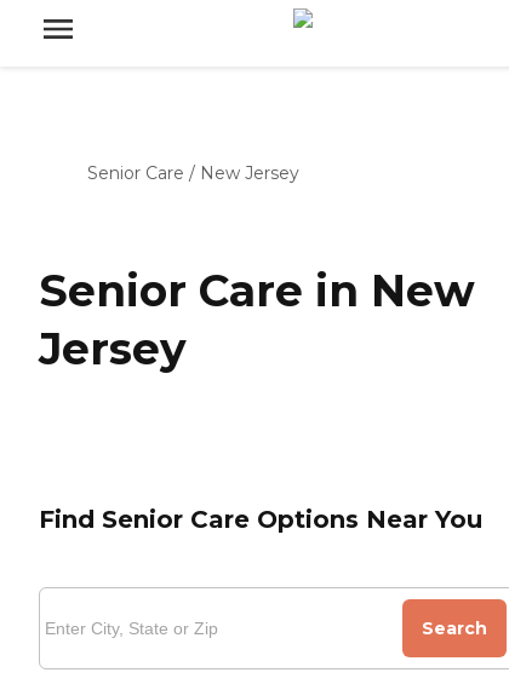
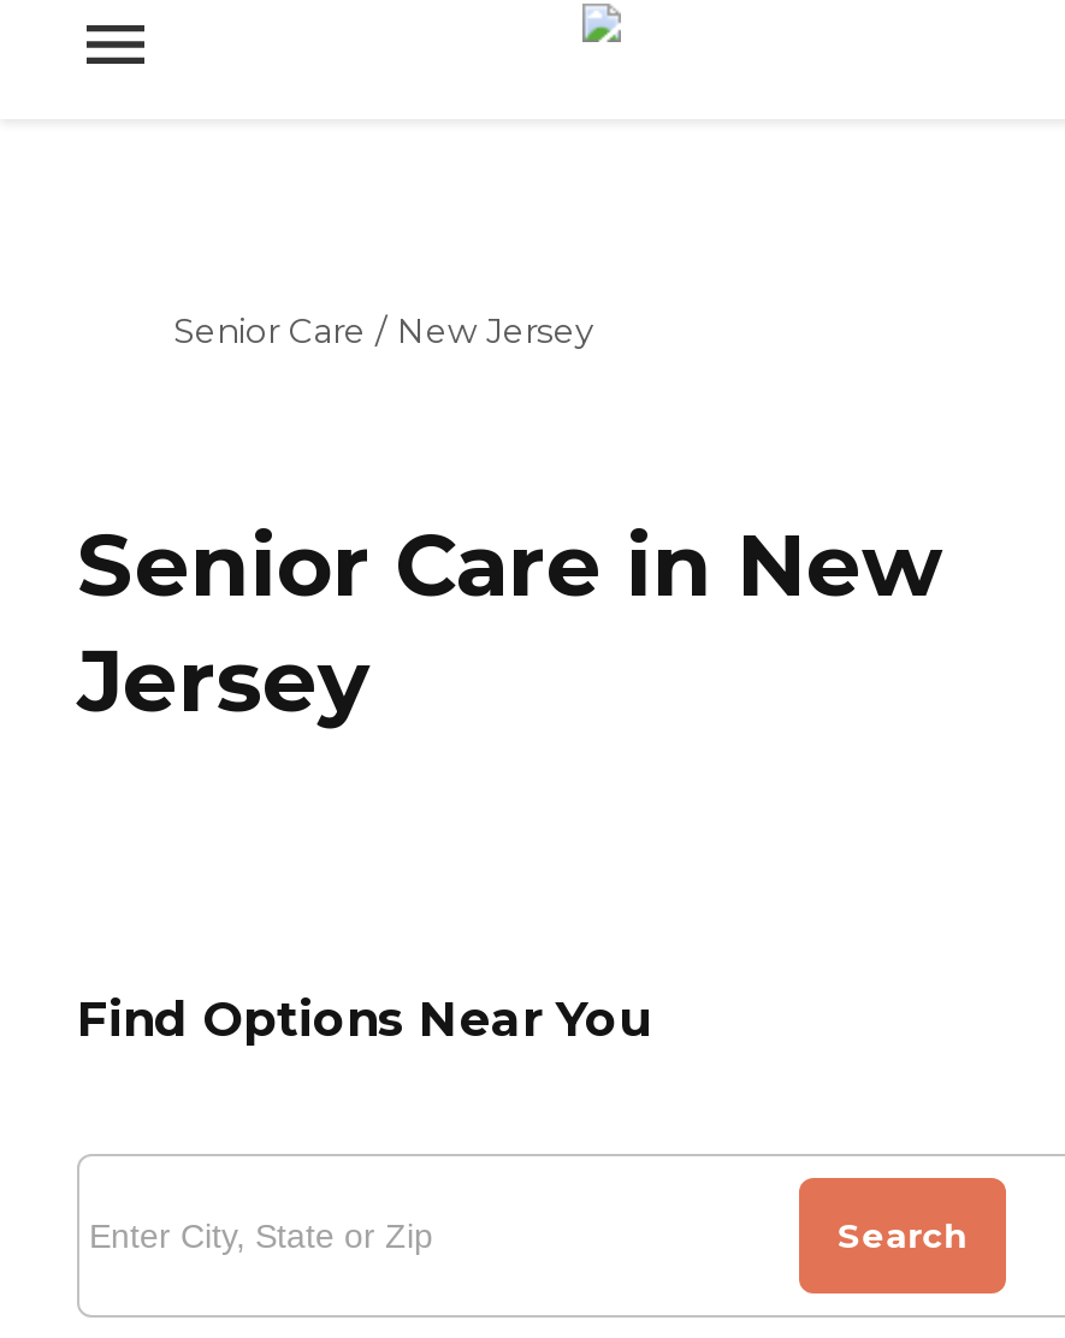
[39,505,482,534] Find Senior Care Options Near You -> [77,990,650,1048] Find Options Near You

